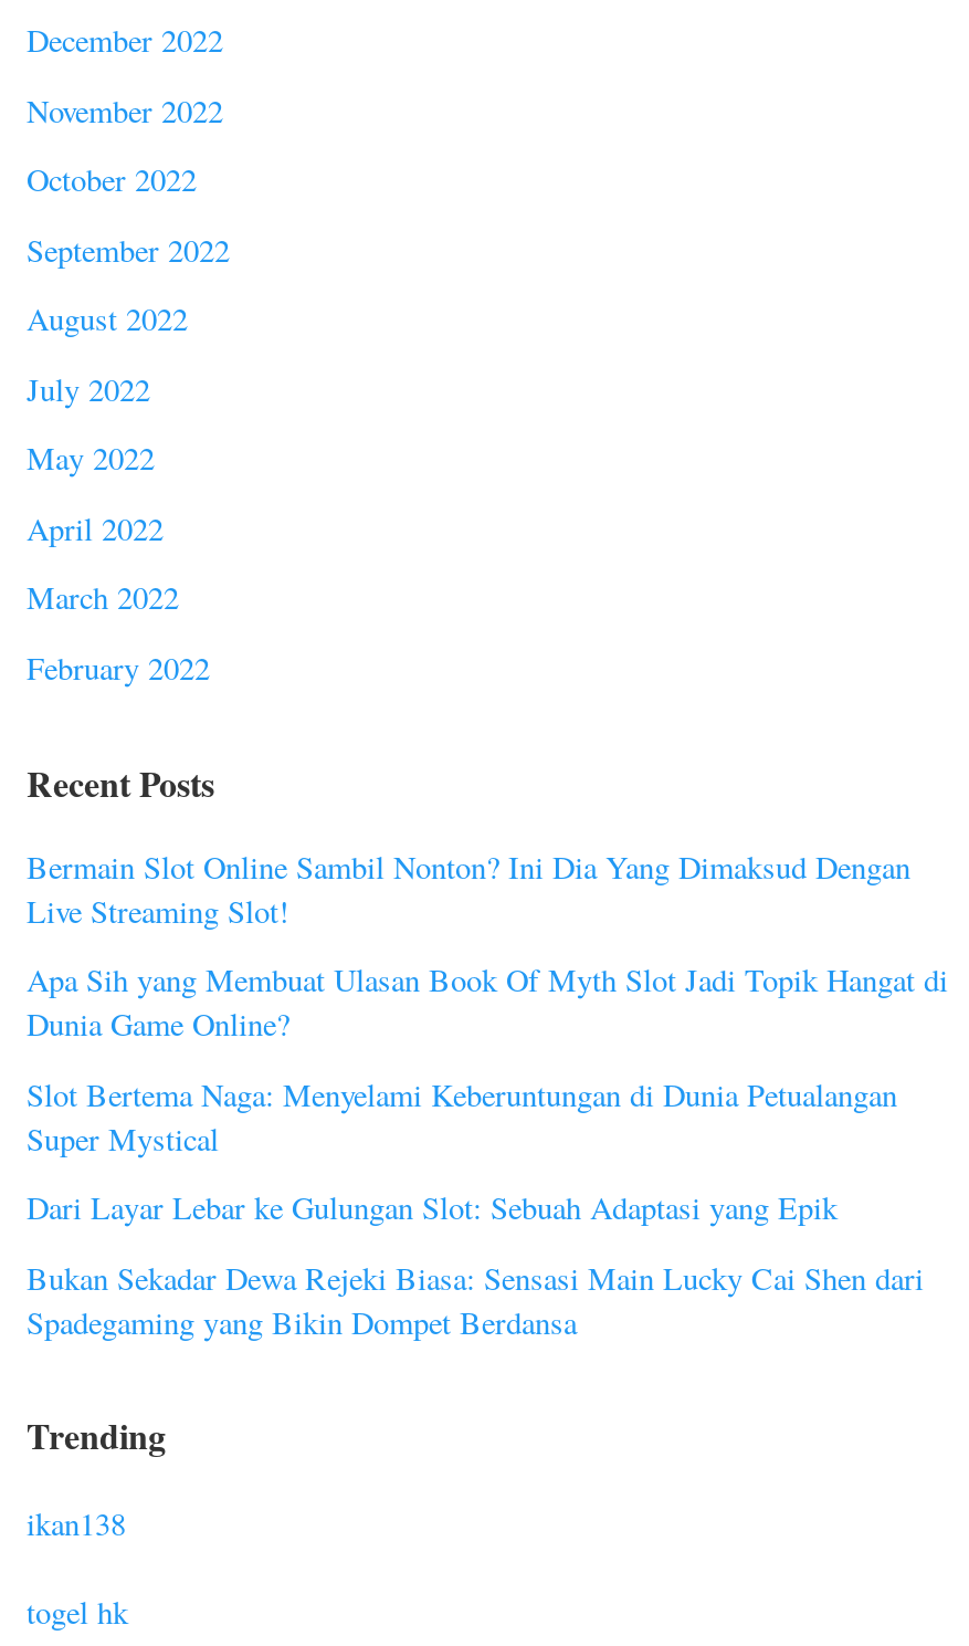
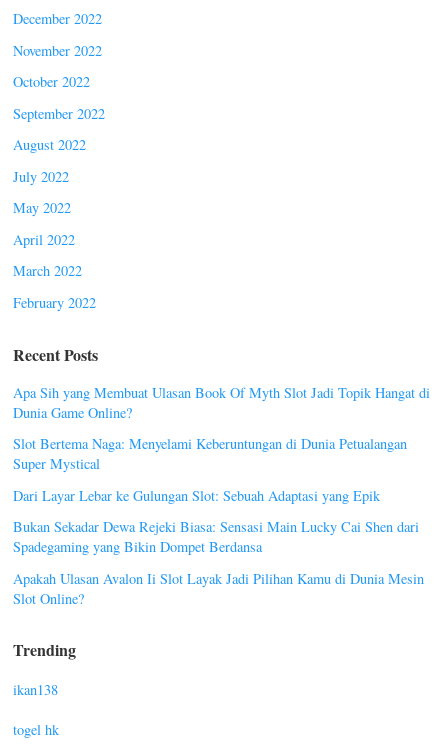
[27,845,910,931] Bermain Slot Online Sambil Nonton? Ini Dia Yang Dimaksud Dengan | Live Streaming Slot! -> none
moved [27,958,948,1342] -> [13,382,430,556]: Apa Sih yang Membuat Ulasan Book Of Myth Slot Jadi Topik Hangat di | Dunia Game Online? | Slot Bertema Naga: Menyelami Keberuntungan di Dunia Petualangan | Super Mystical | Dari Layar Lebar ke Gulungan Slot: Sebuah Adaptasi yang Epik | Bukan Sekadar Dewa Rejeki Biasa: Sensasi Main Lucky Cai Shen dari | Spadegaming yang Bikin Dompet Berdansa
none -> [13,569,424,608] Apakah Ulasan Avalon Ii Slot Layak Jadi Pilihan Kamu di Dunia Mesin | Slot Online?

